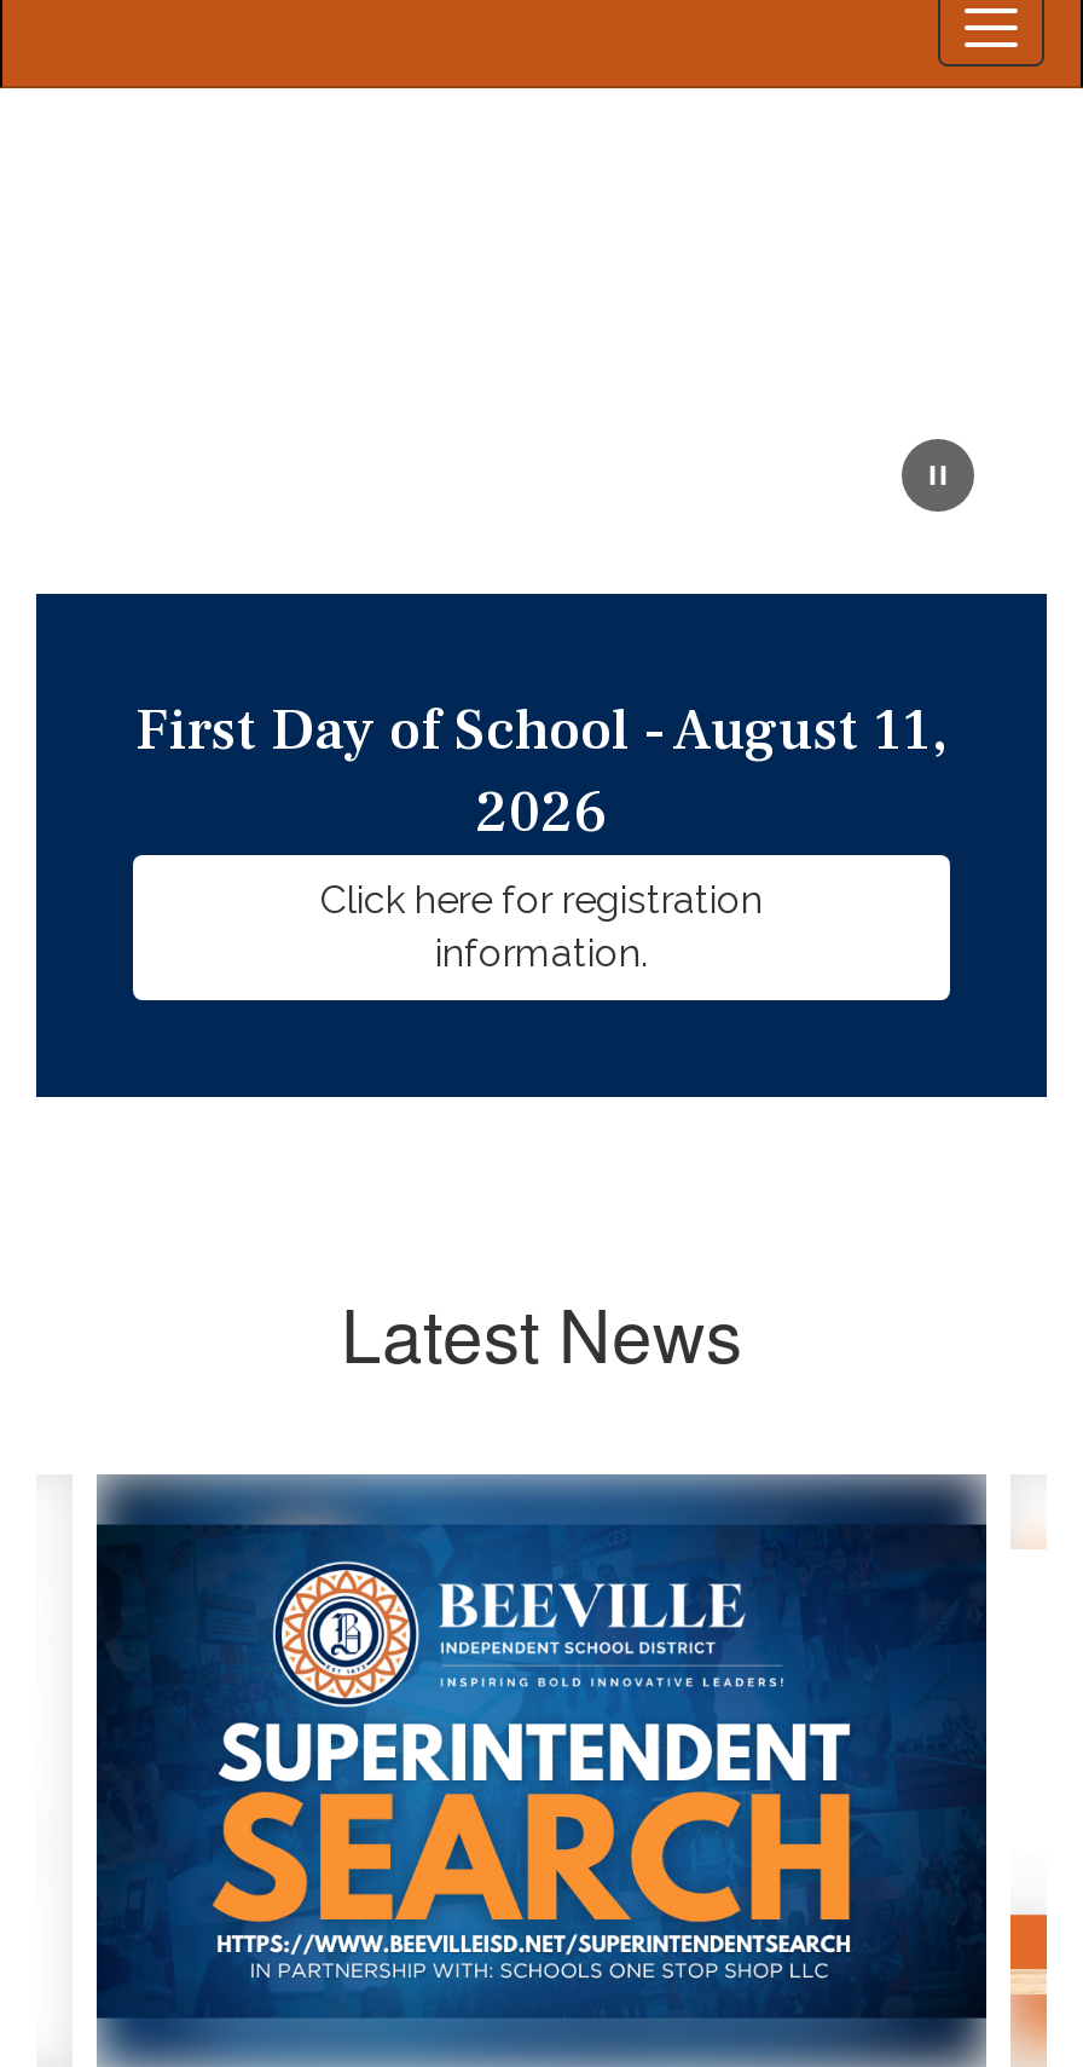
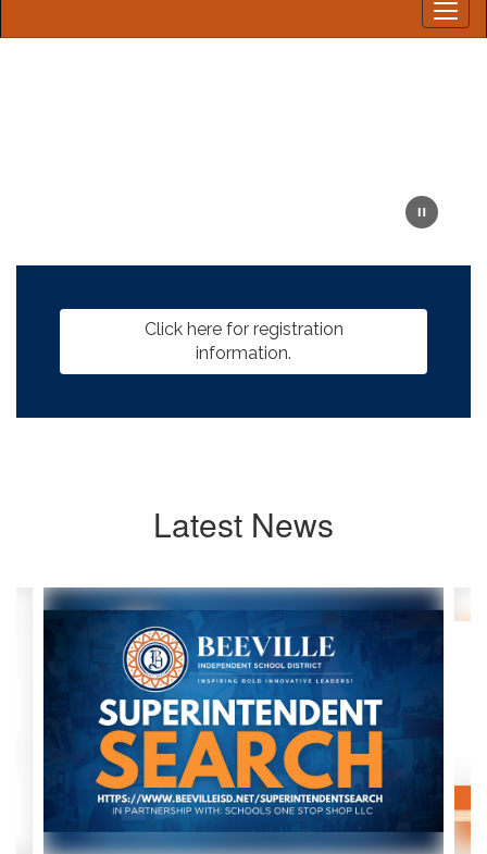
[135,693,948,850] First Day of School - August 11, | 2026 -> none

